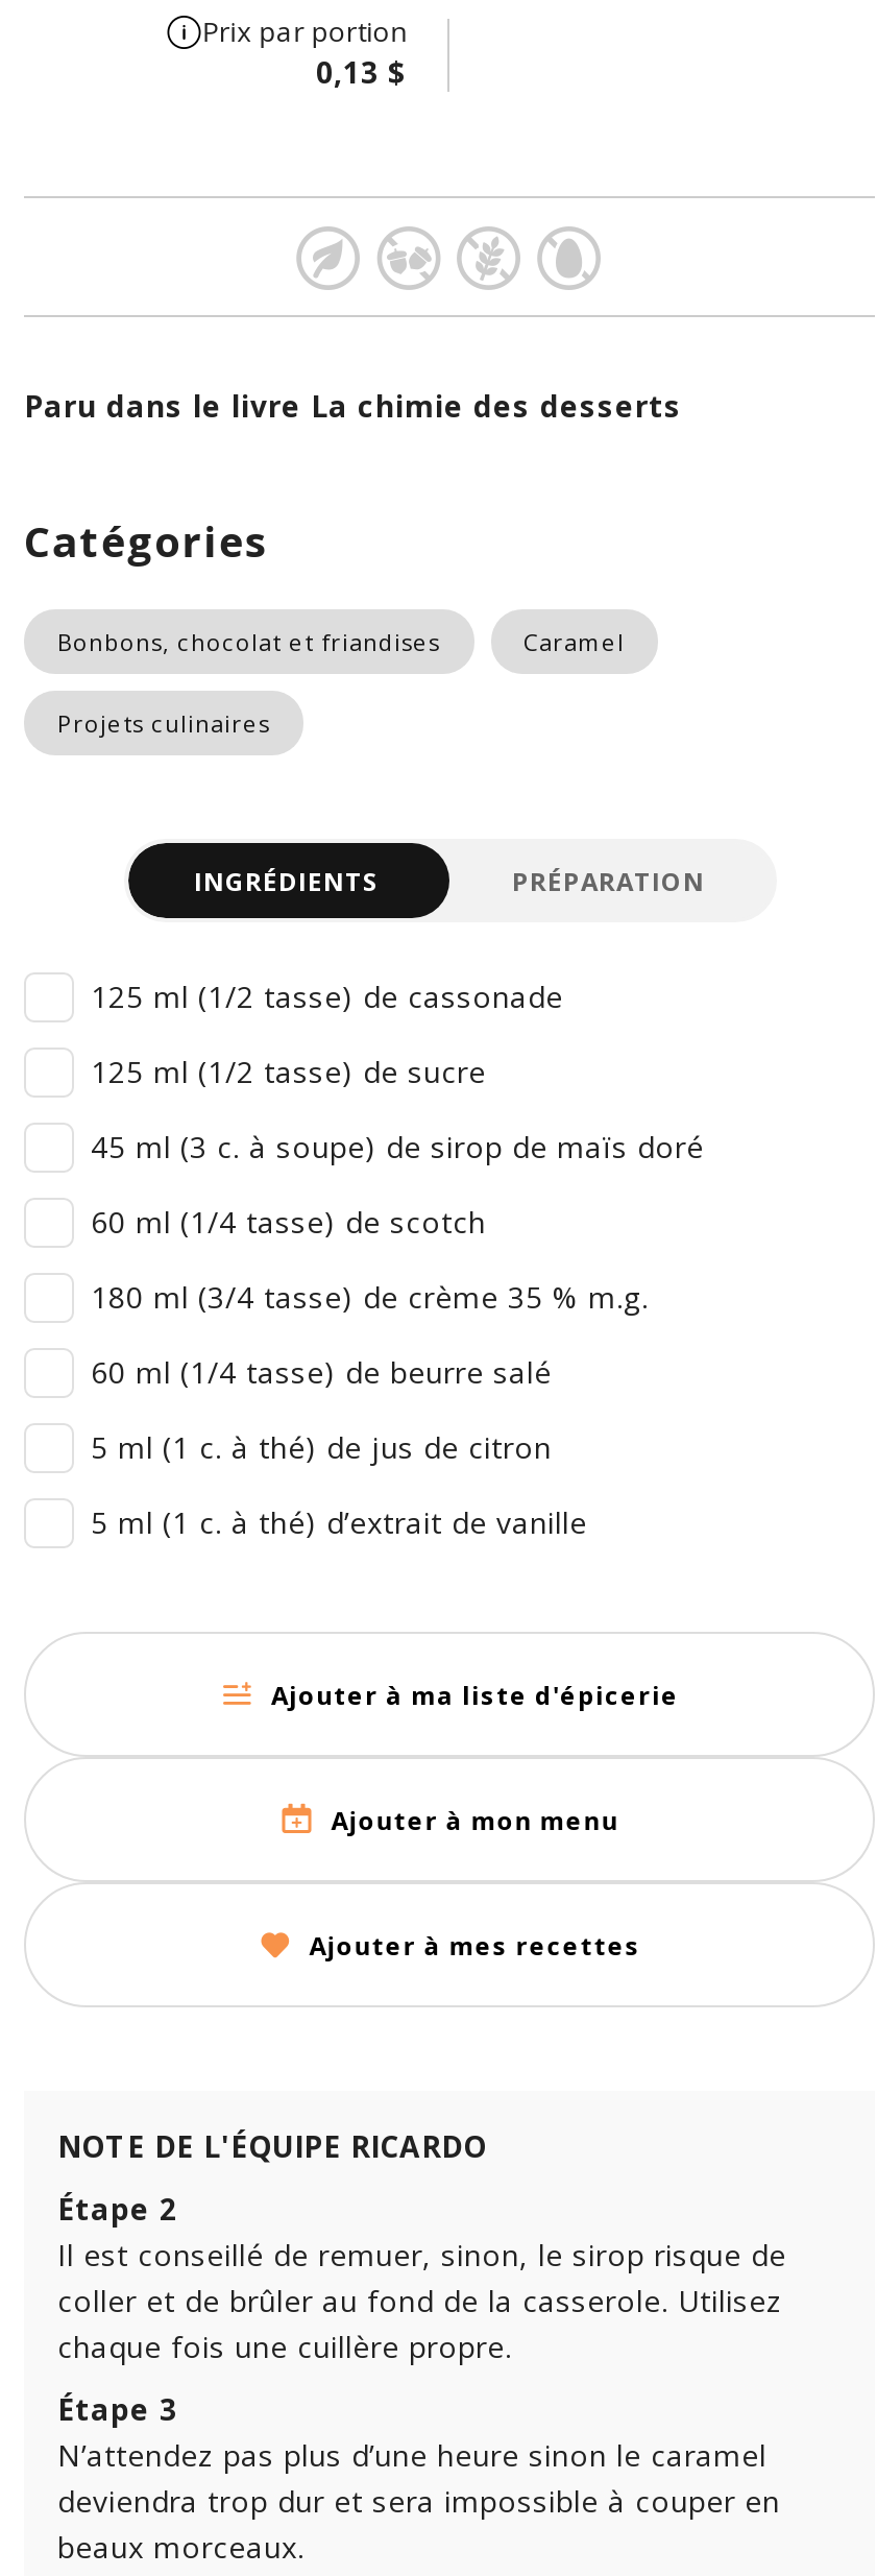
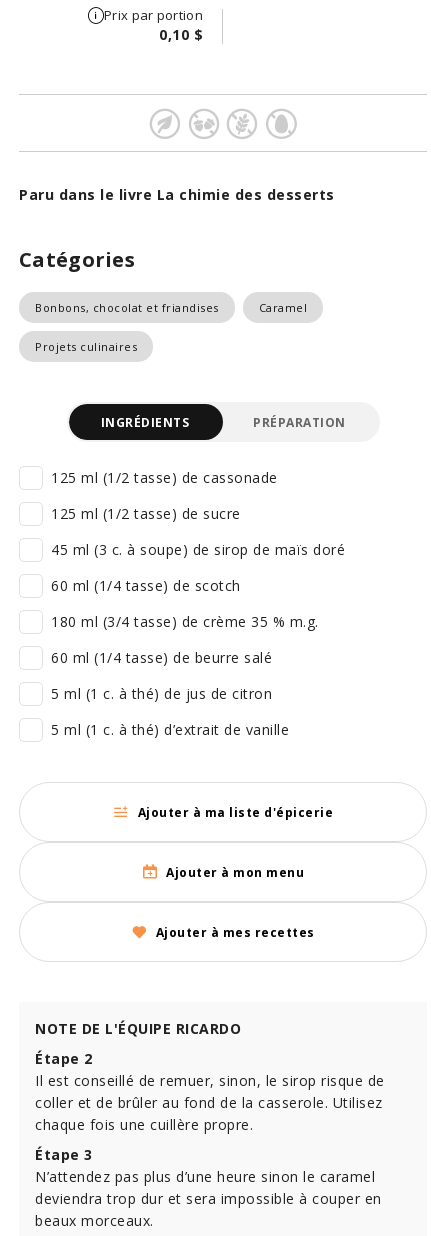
[316,52,408,92] 0,13 $ -> [159,25,203,44] 0,10 $

